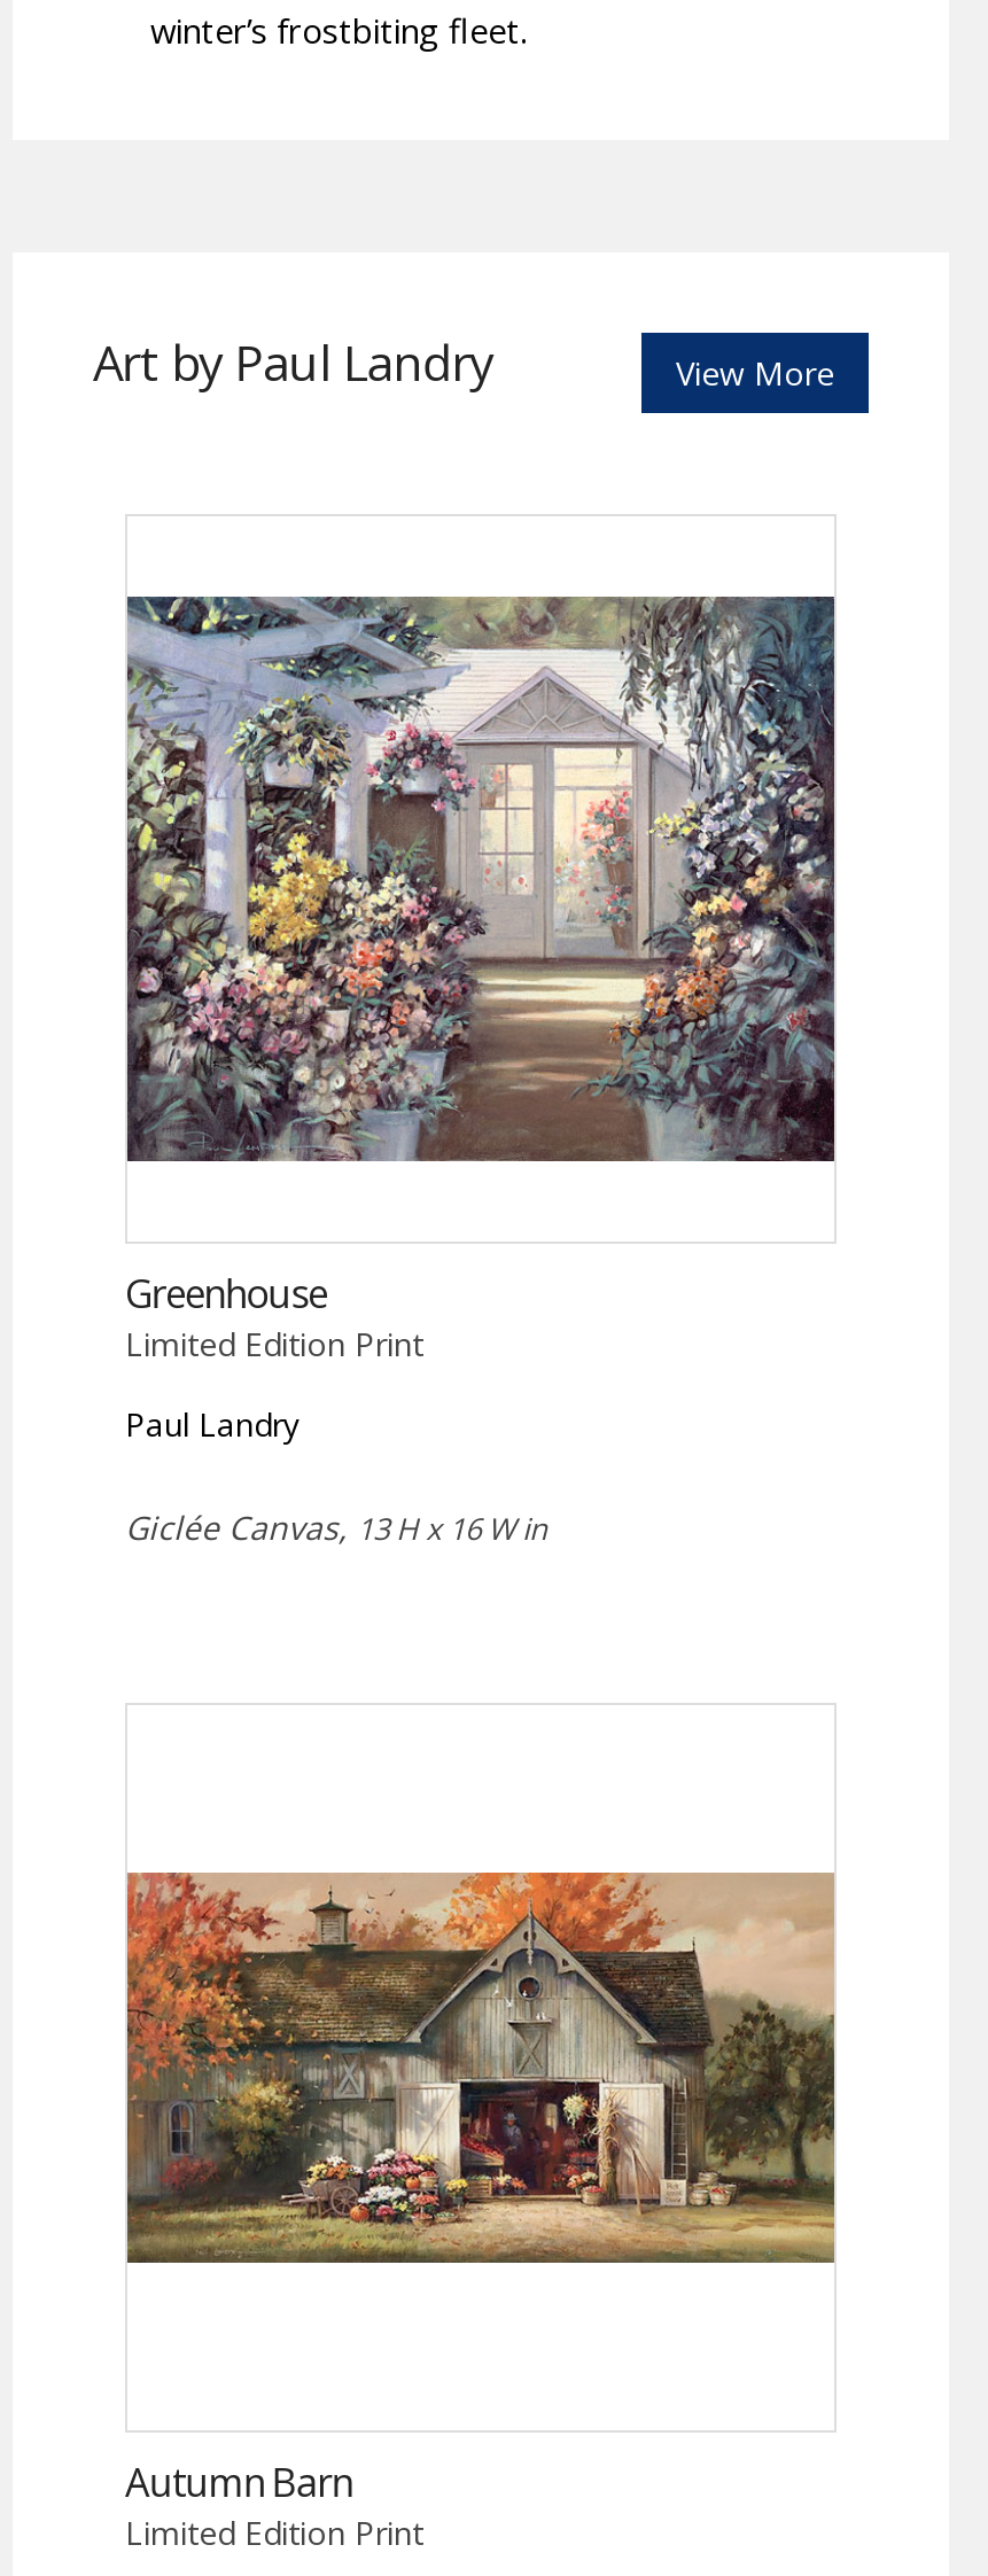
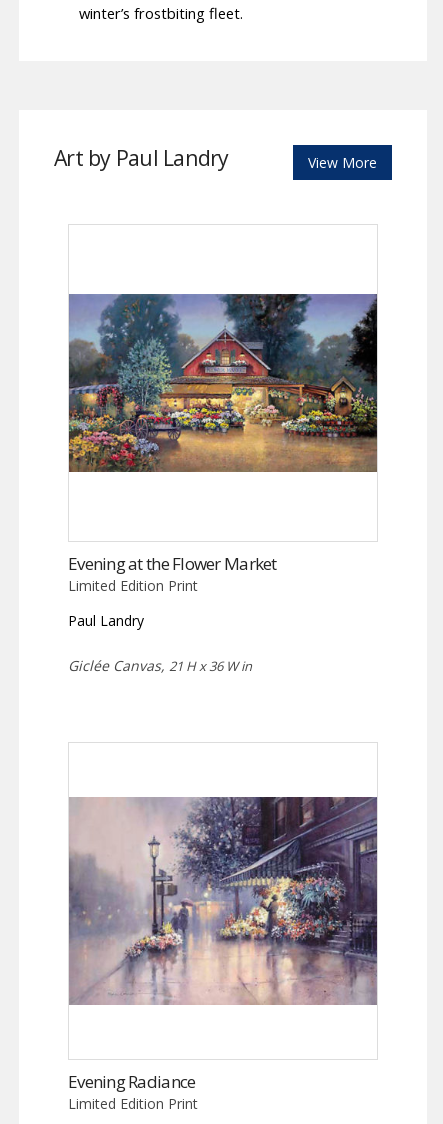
[125,594,837,1164] [image] -> [68,260,378,506] [image]
[125,1267,327,1320] Greenhouse -> [68,552,277,575] Evening at the Flower Market
[125,1505,547,1549] Giclée Canvas, 13 H x 16 W in -> [68,656,252,675] Giclée Canvas, 21 H x 36 W in
[125,1829,837,2306] [image] -> [68,796,378,1006] [image]
[125,2455,352,2508] Autumn Barn -> [68,1070,195,1093] Evening Radiance

